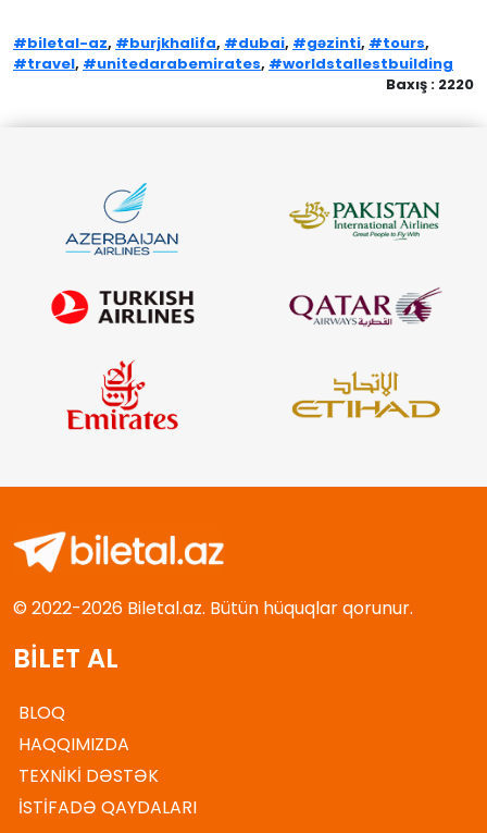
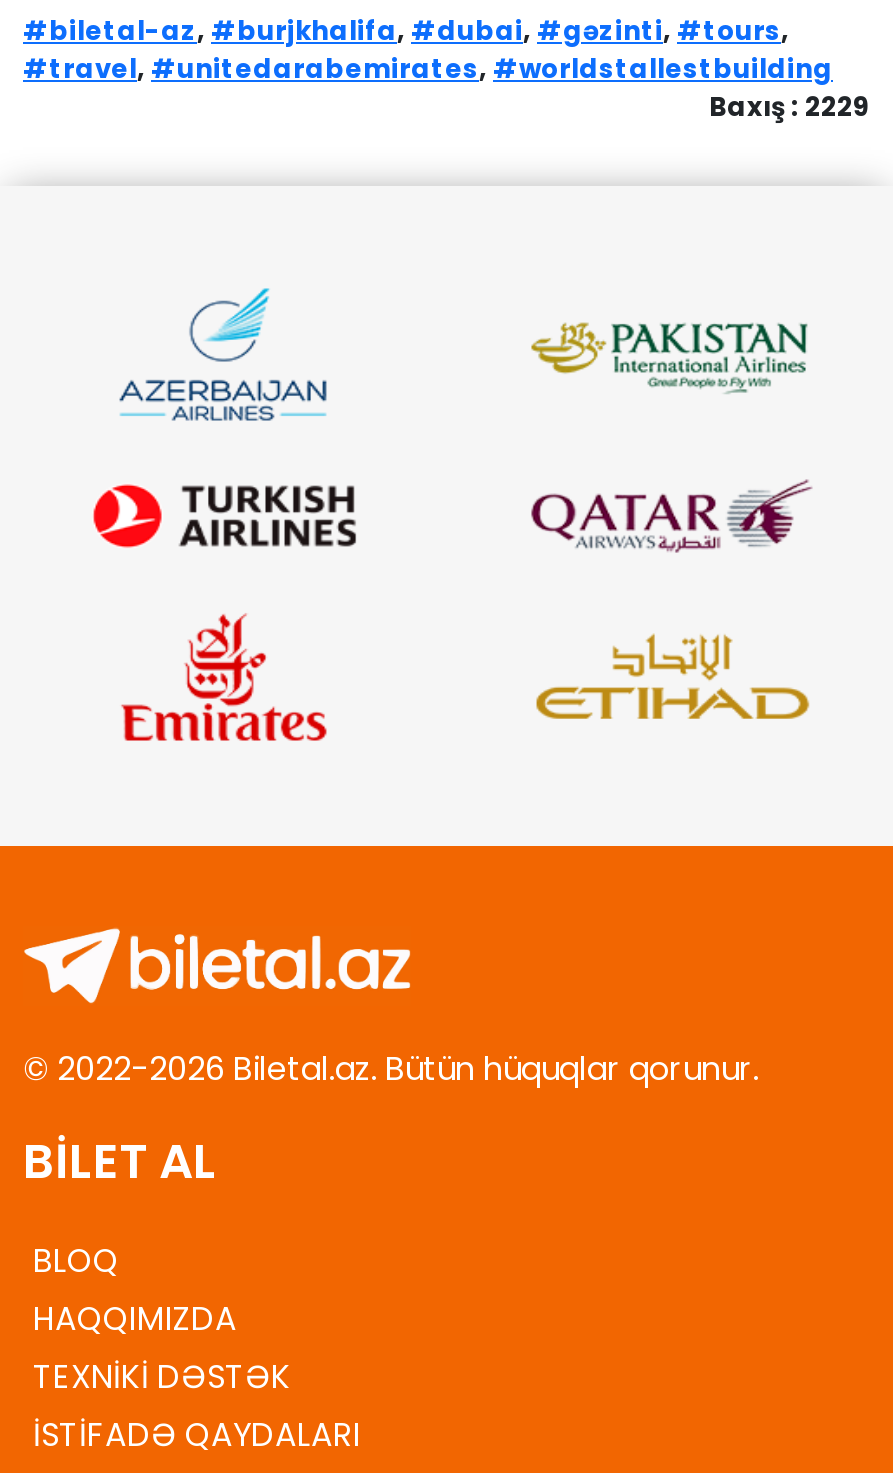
[386,74,474,95] Baxış : 2220 -> [709,88,871,126] Baxış : 2229

